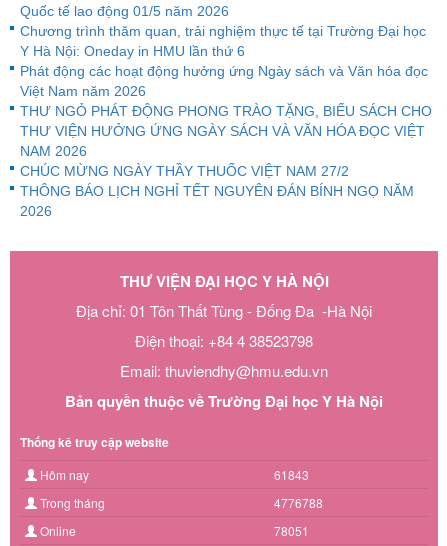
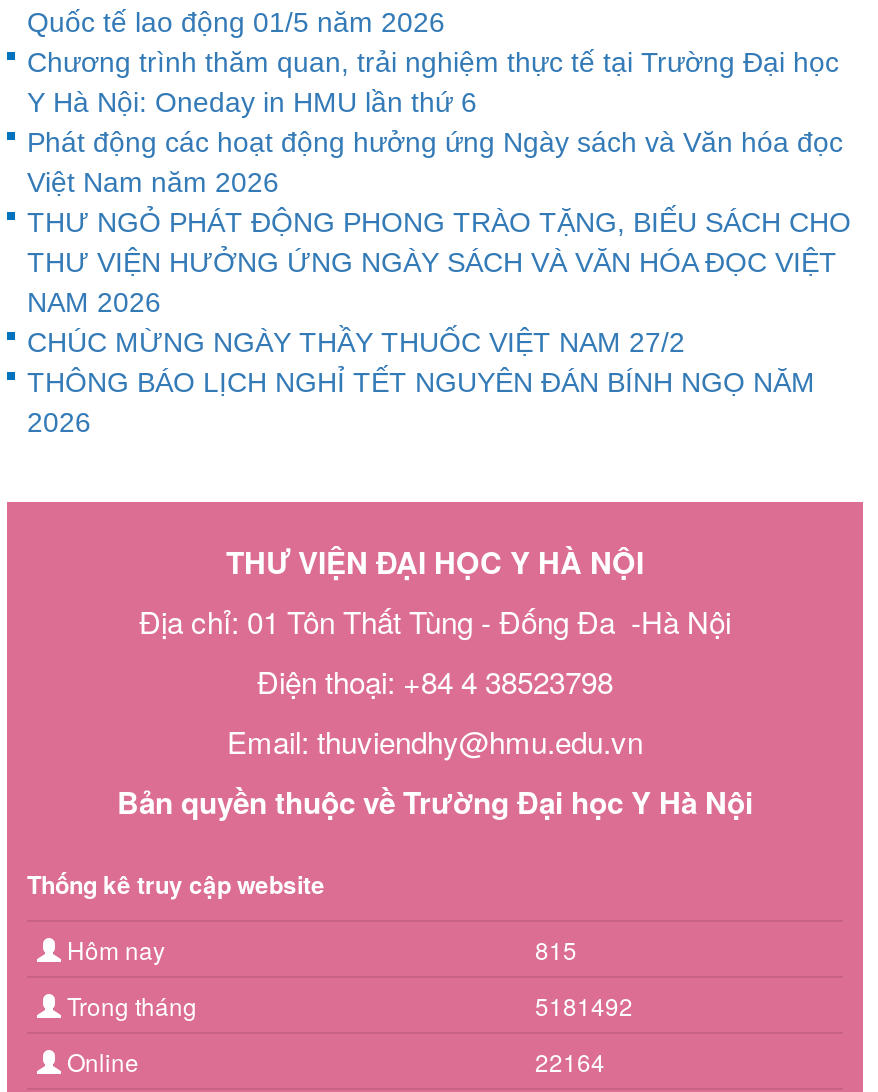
[274,466,309,483] 61843 -> [535,932,577,966] 815
[274,494,323,511] 4776788 -> [535,988,633,1022] 5181492
[274,522,309,539] 78051 -> [535,1044,605,1078] 22164

